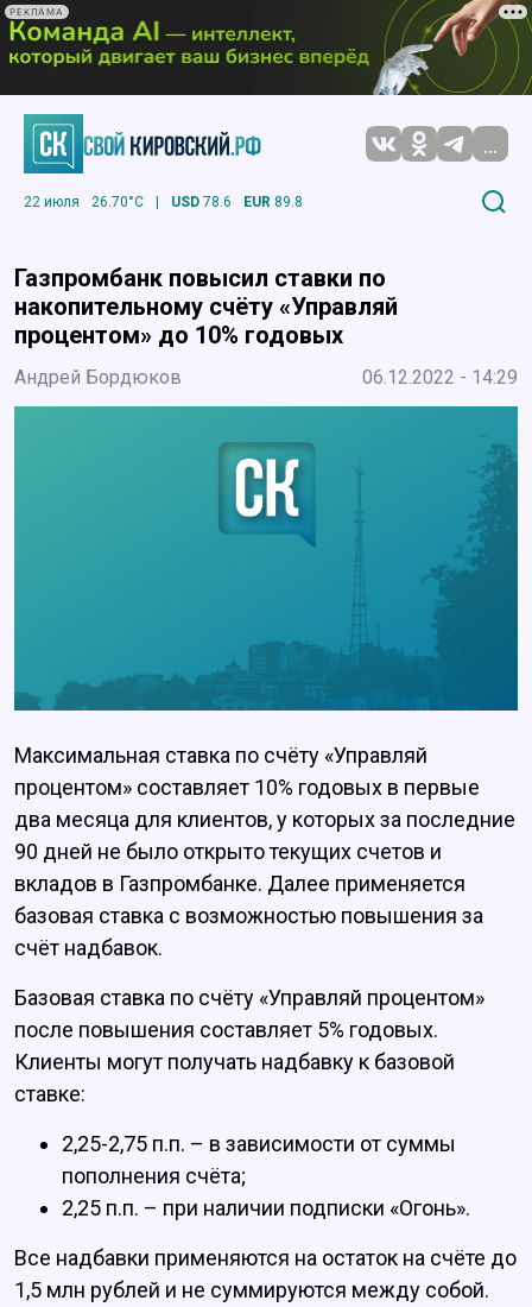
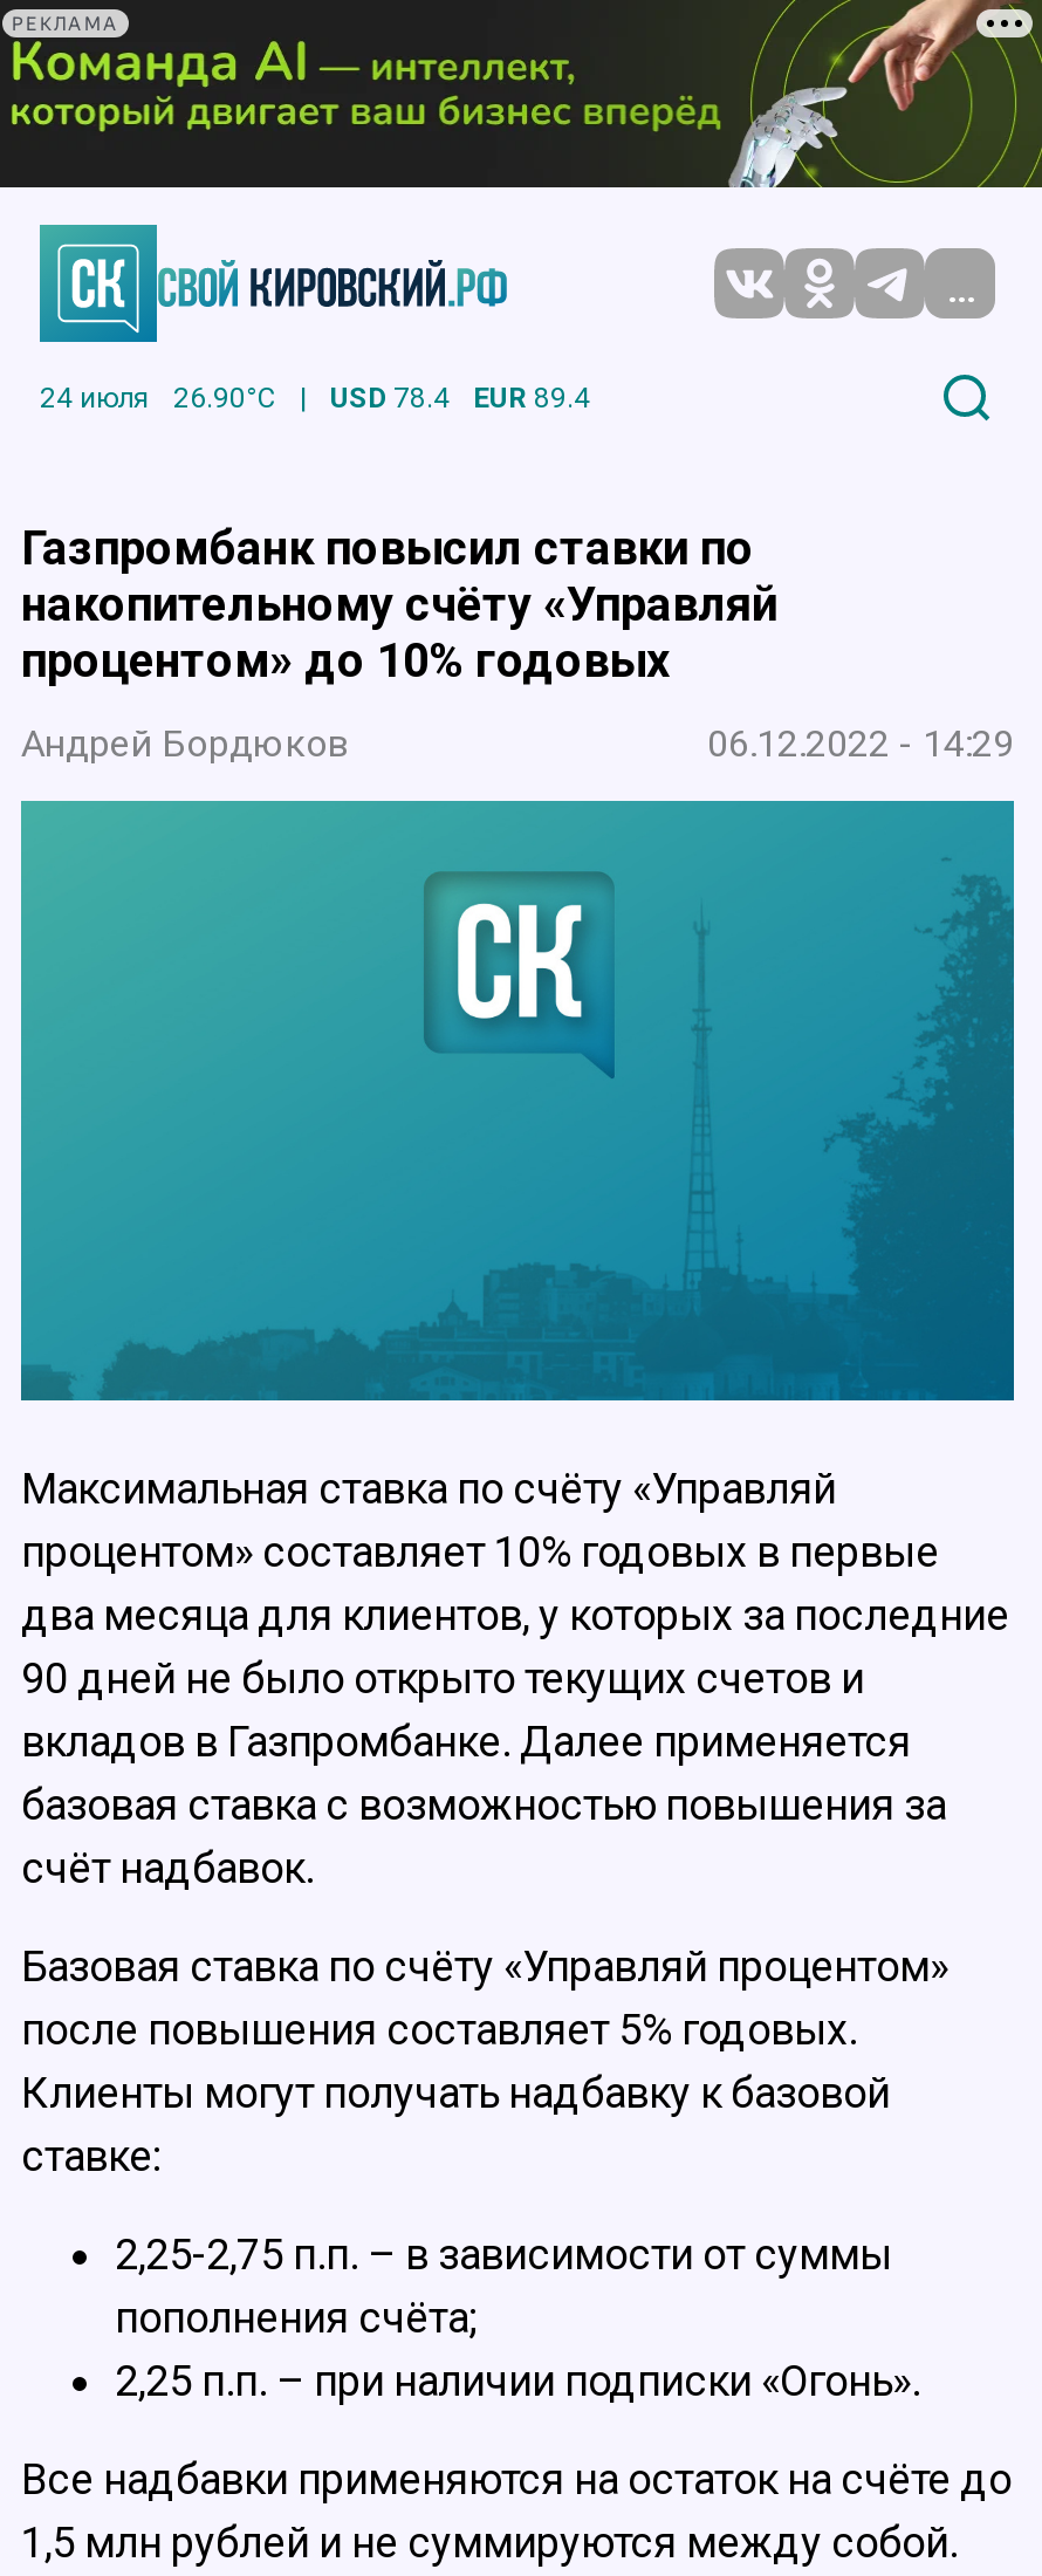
[24,193,144,210] 22 июля | 26.70°C -> [40,381,276,414] 24 июля | 26.90°C
[171,193,232,210] USD 78.6 -> [330,381,450,414] USD 78.4
[243,193,303,210] EUR 89.8 -> [473,381,590,414] EUR 89.4

